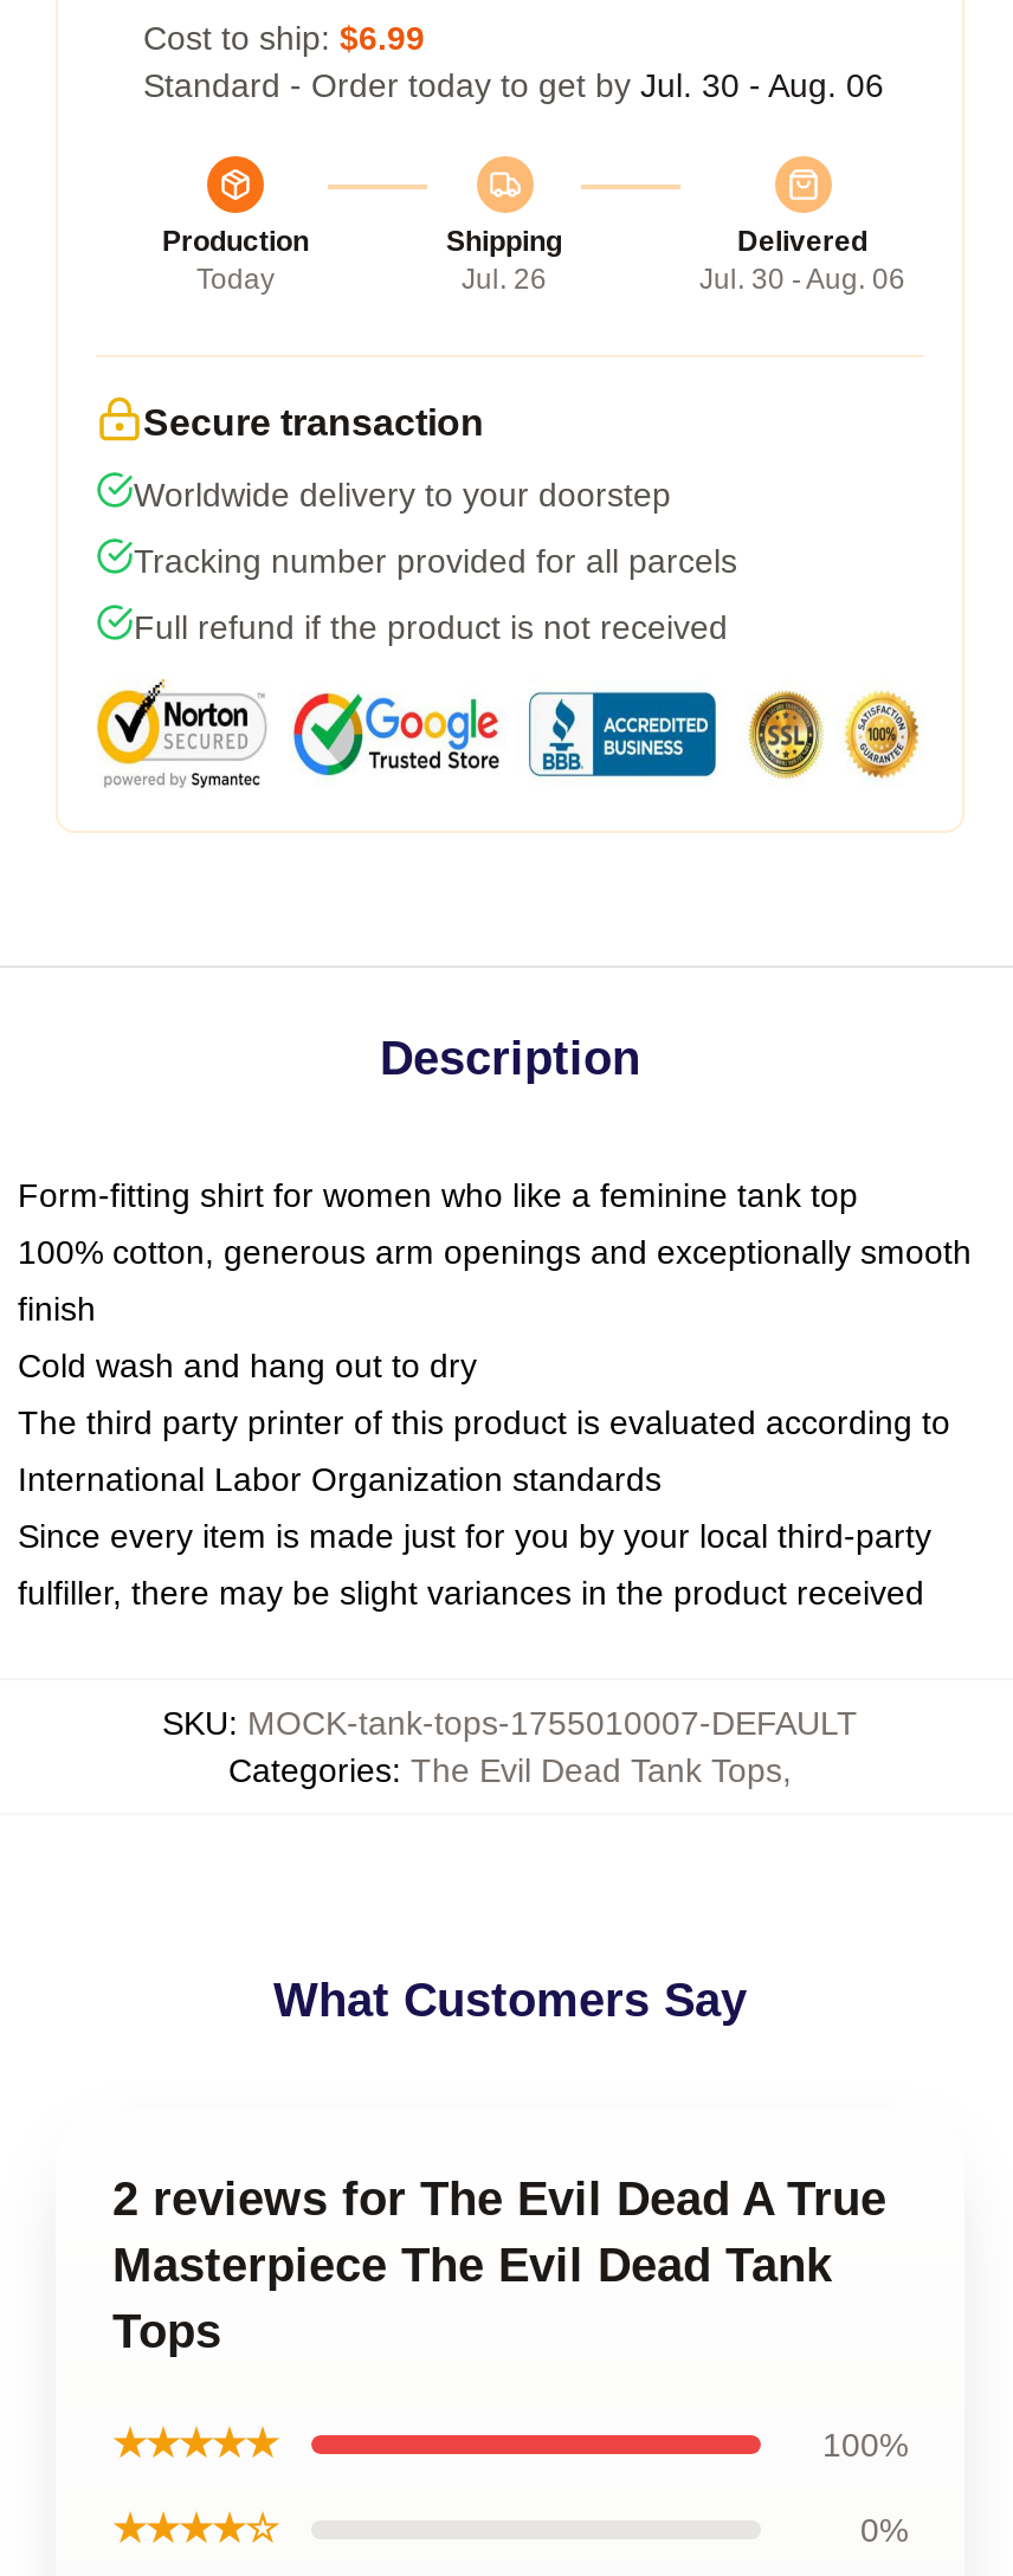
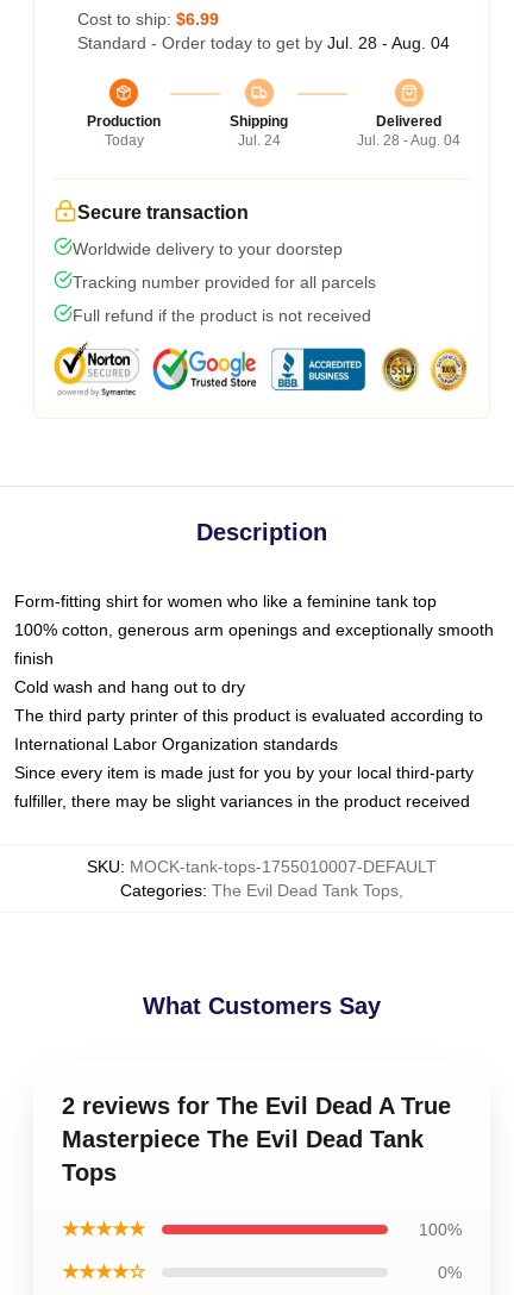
[143,66,884,104] Standard - Order today to get by Jul. 30 - Aug. 06 -> [77,33,450,52] Standard - Order today to get by Jul. 28 - Aug. 04
[462,263,547,296] Jul. 26 -> [237,132,280,149] Jul. 24
[699,263,905,296] Jul. 30 - Aug. 06 -> [357,132,460,149] Jul. 28 - Aug. 04

